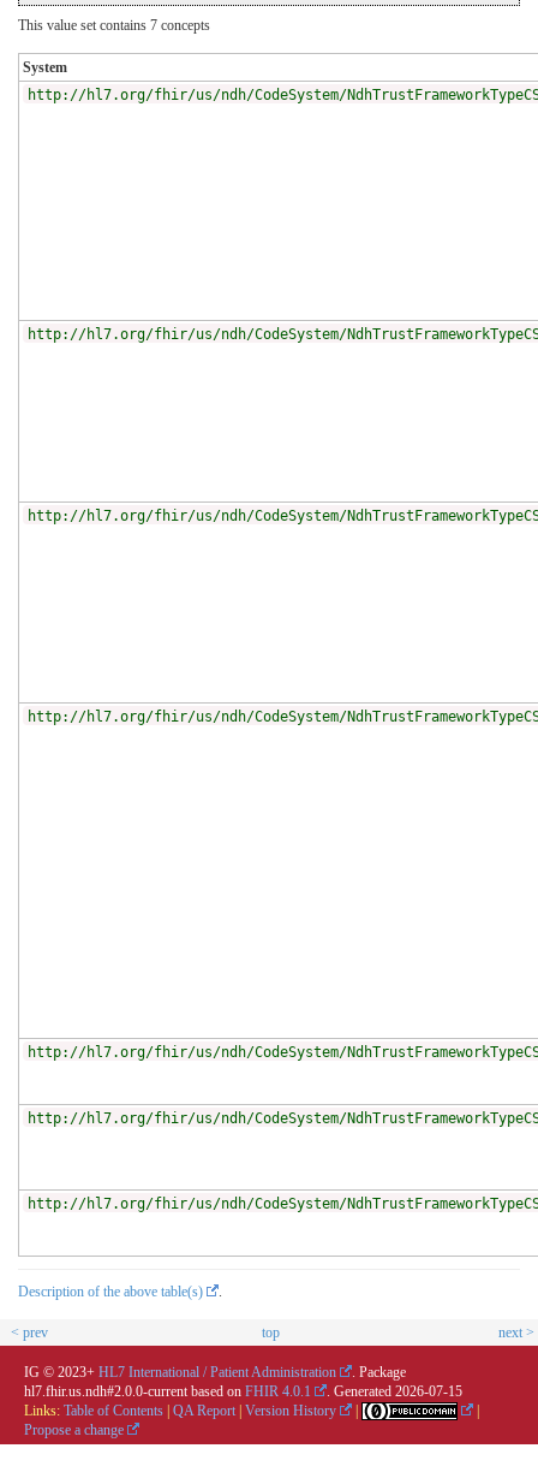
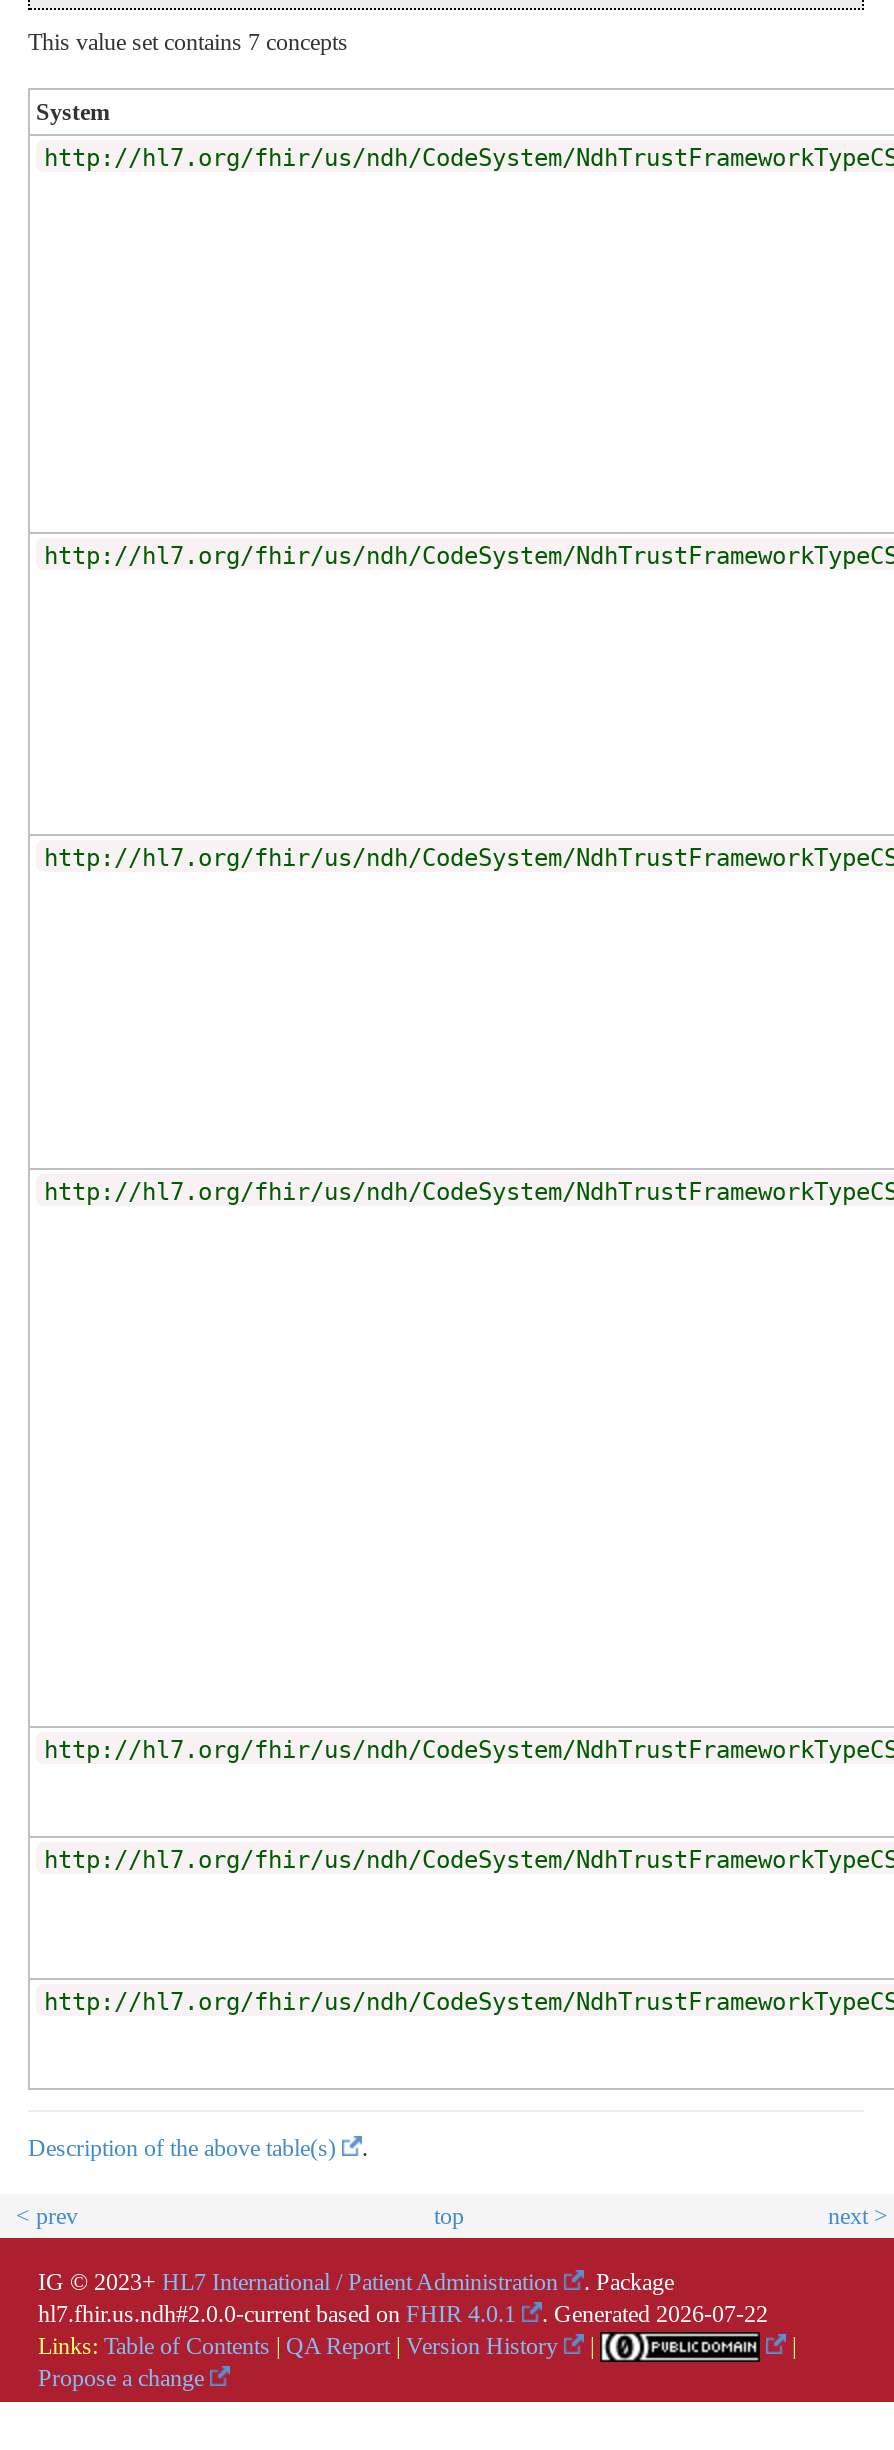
[24,1382,462,1399] hl7.fhir.us.ndh#2.0.0-current based on FHIR 4.0.1 . Generated 2026-07-15 -> [38,2299,768,2327] hl7.fhir.us.ndh#2.0.0-current based on FHIR 4.0.1 . Generated 2026-07-22

